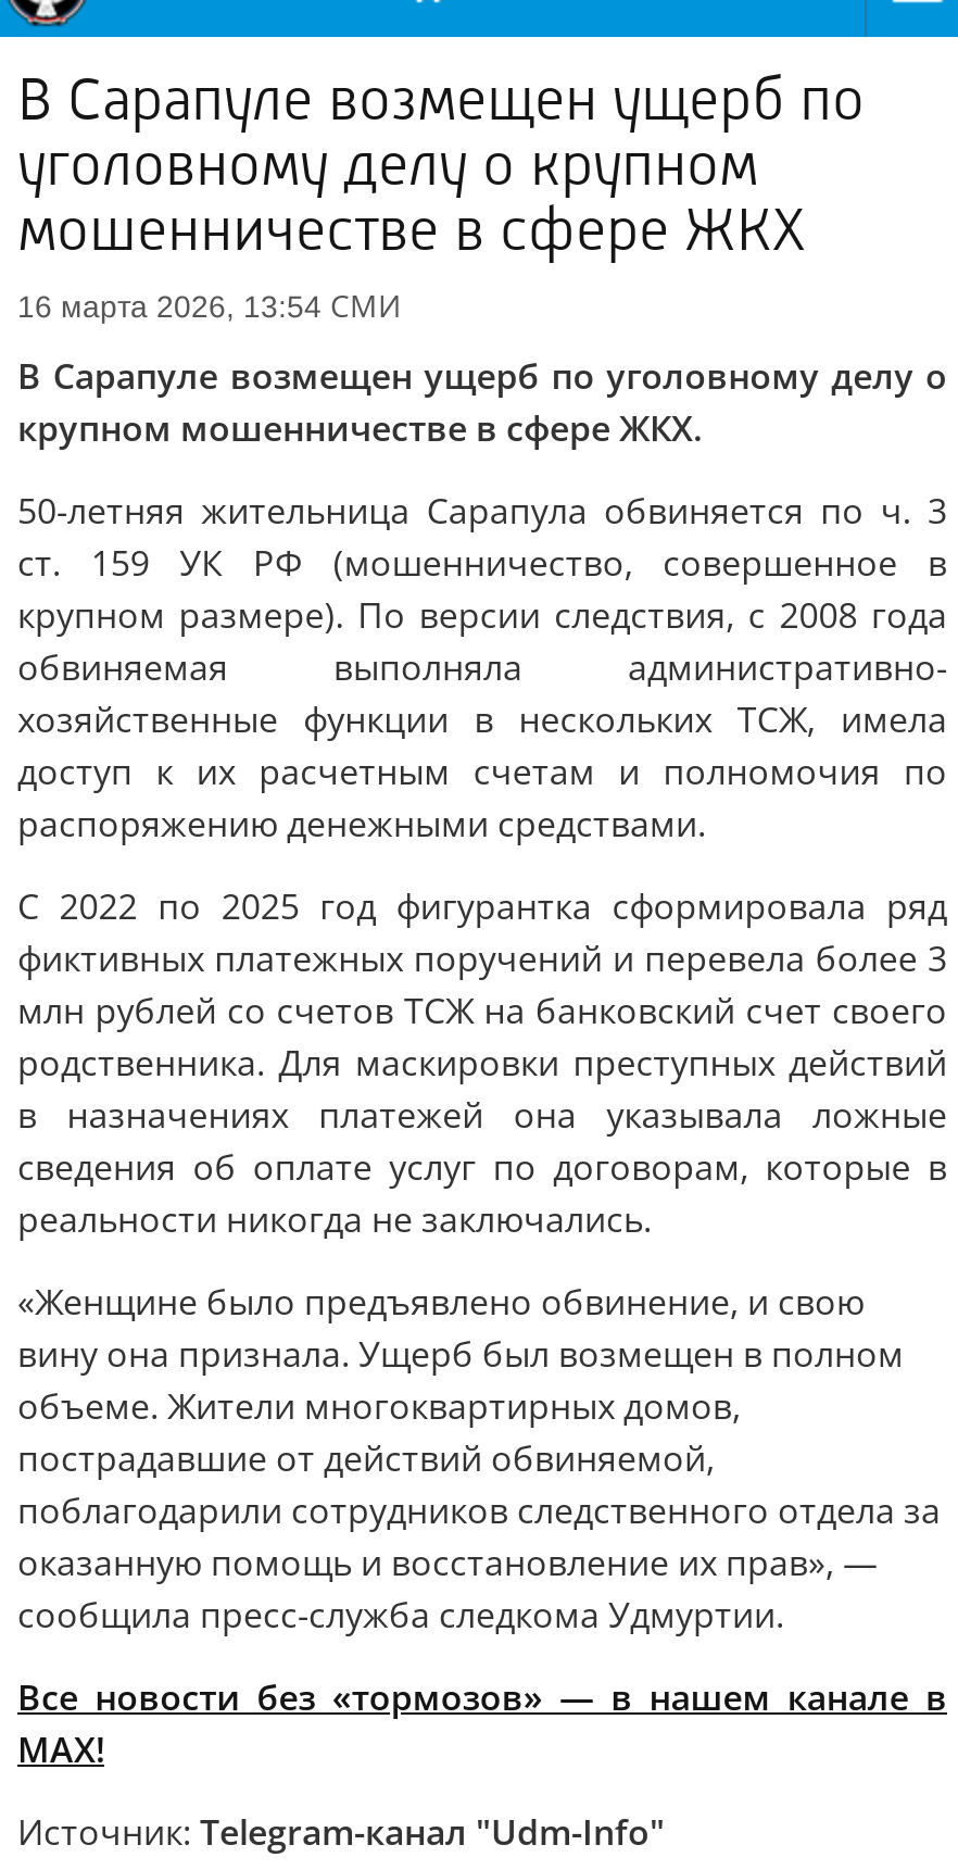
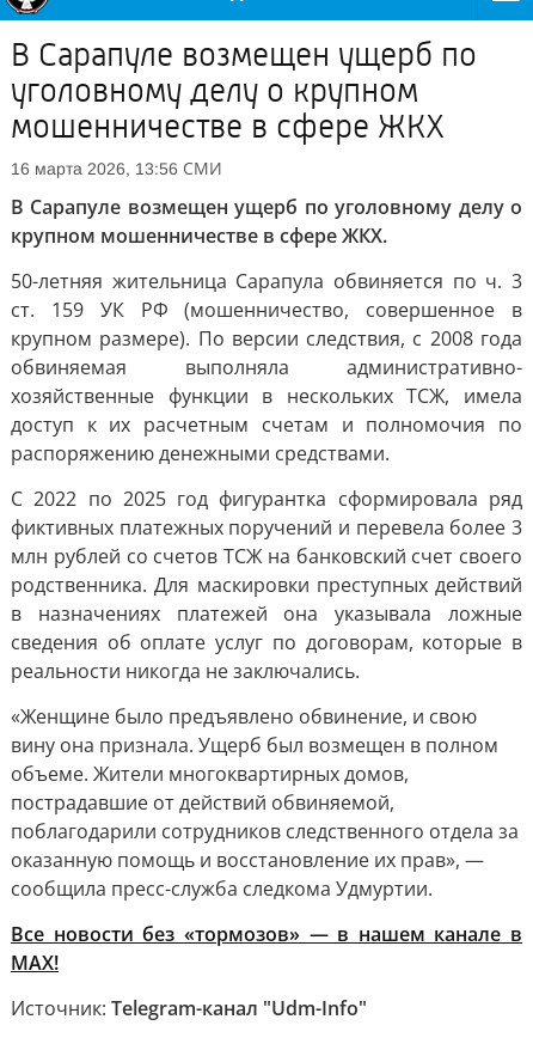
[17,285,402,326] 16 марта 2026, 13:54 СМИ -> [11,157,222,179] 16 марта 2026, 13:56 СМИ

